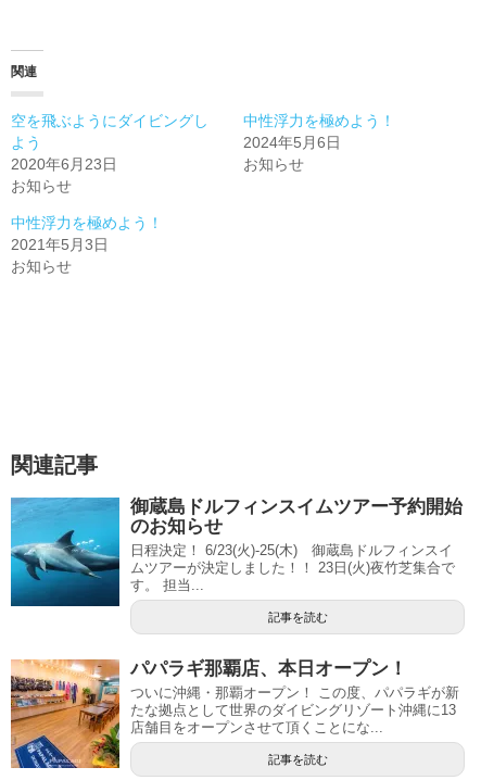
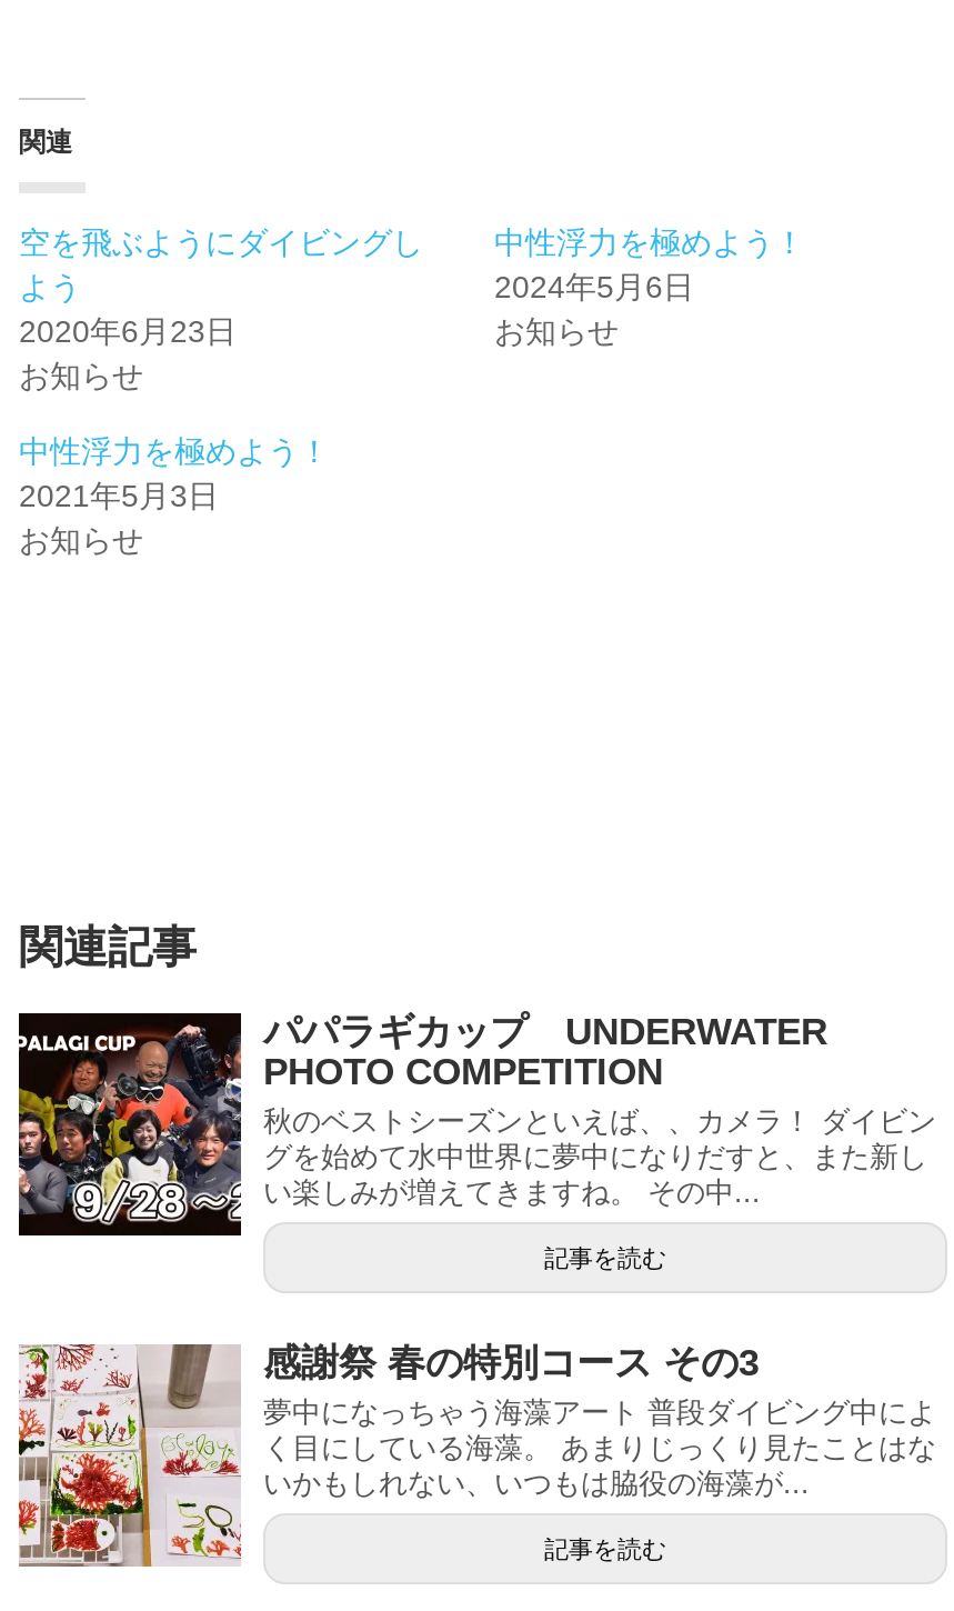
[10,496,463,607] [image] | 御蔵島ドルフィンスイムツアー予約開始 | のお知らせ | 日程決定！ 6/23(火)-25(木) 御蔵島ドルフィンスイ | ムツアーが決定しました！！ 23日(火)夜竹芝集合で | す。 担当... -> [17,1011,936,1238] [image] | パパラギカップ UNDERWATER | PHOTO COMPETITION | 秋のベストシーズンといえば、、カメラ！ ダイビン | グを始めて水中世界に夢中になりだすと、また新し | い楽しみが増えてきますね。 その中...
[10,658,459,769] [image] | パパラギ那覇店、本日オープン！ | ついに沖縄・那覇オープン！ この度、パパラギが新 | たな拠点として世界のダイビングリゾート沖縄に13 | 店舗目をオープンさせて頂くことにな... -> [17,1342,936,1569] [image] | 感謝祭 春の特別コース その3 | 夢中になっちゃう海藻アート 普段ダイビング中によ | く目にしている海藻。 あまりじっくり見たことはな | いかもしれない、いつもは脇役の海藻が...

